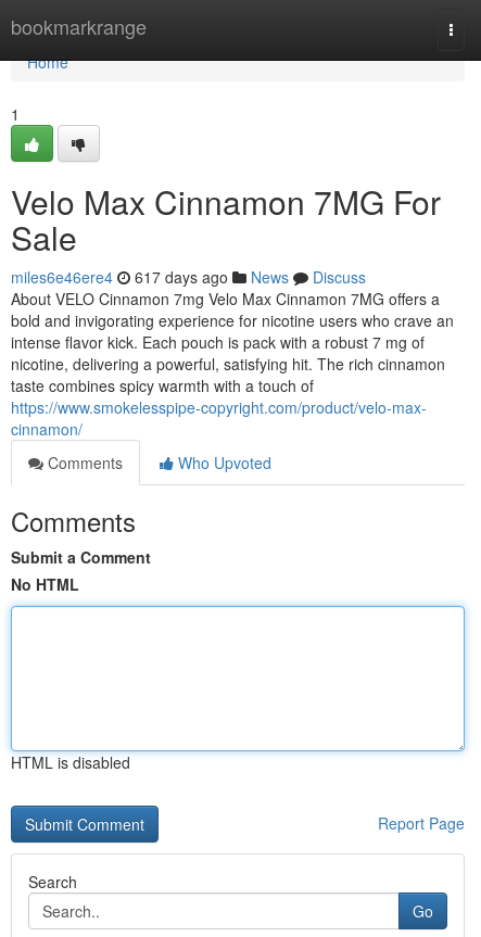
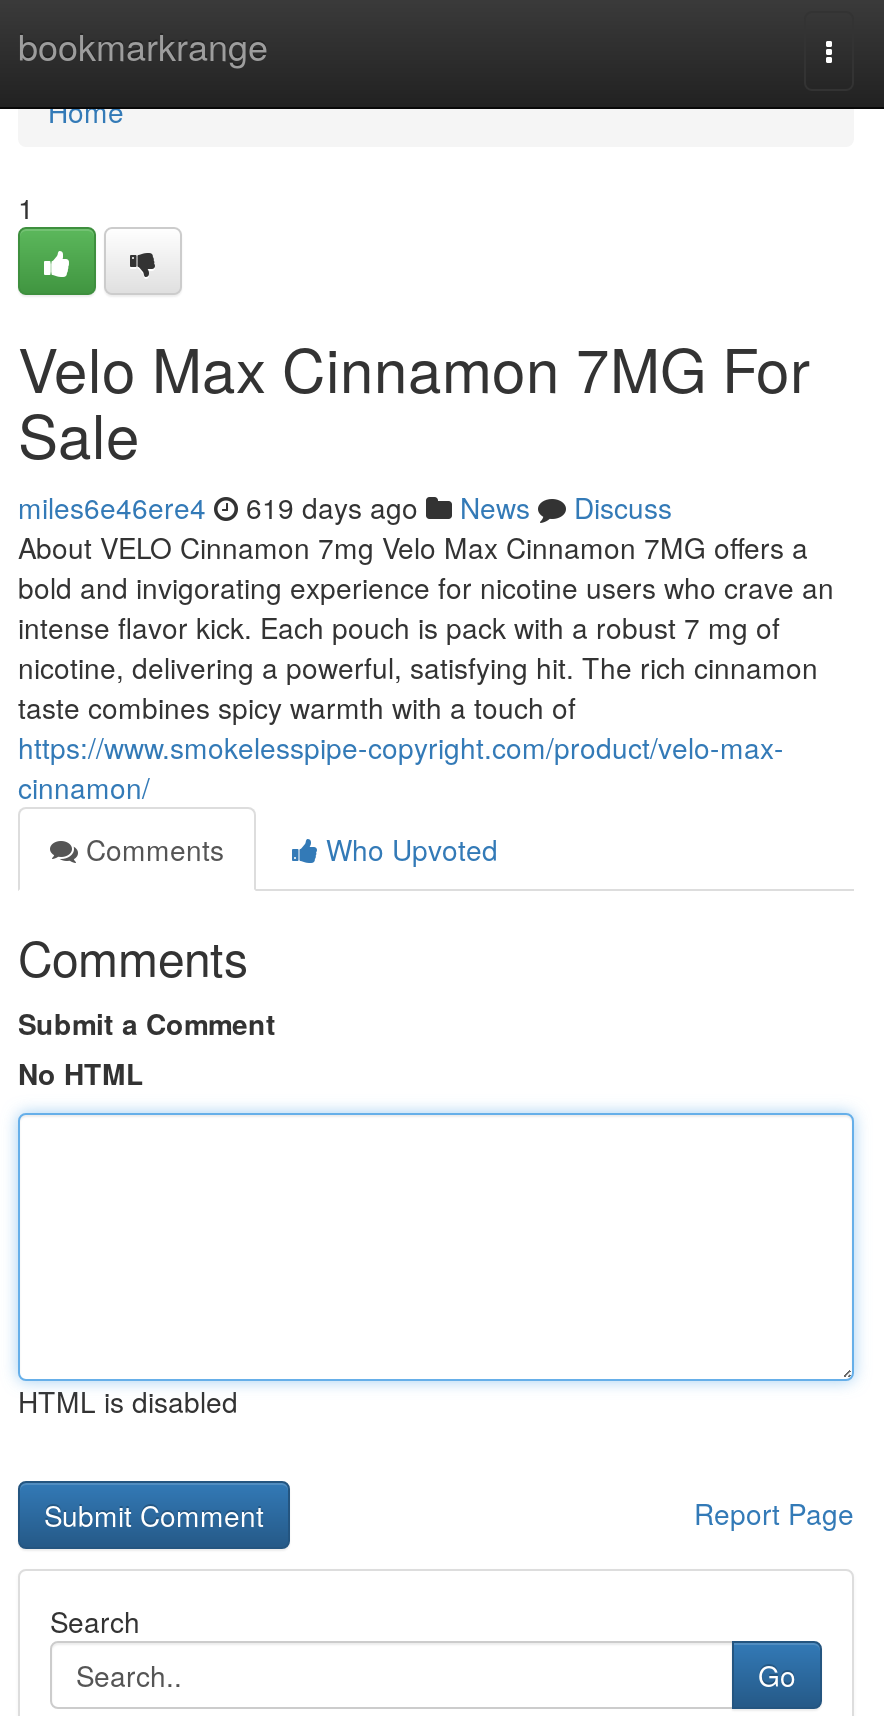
[11,266,366,288] miles6e46ere4 617 days ago News Discuss -> [18,487,672,527] miles6e46ere4 619 days ago News Discuss

